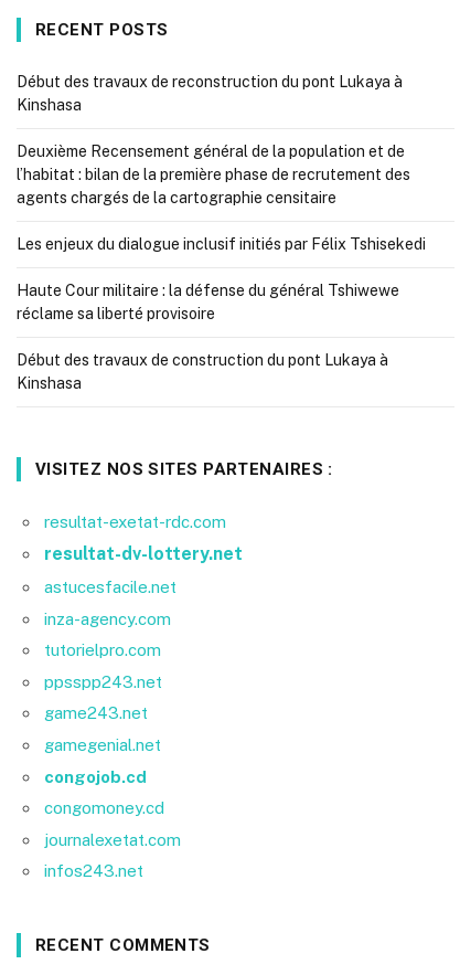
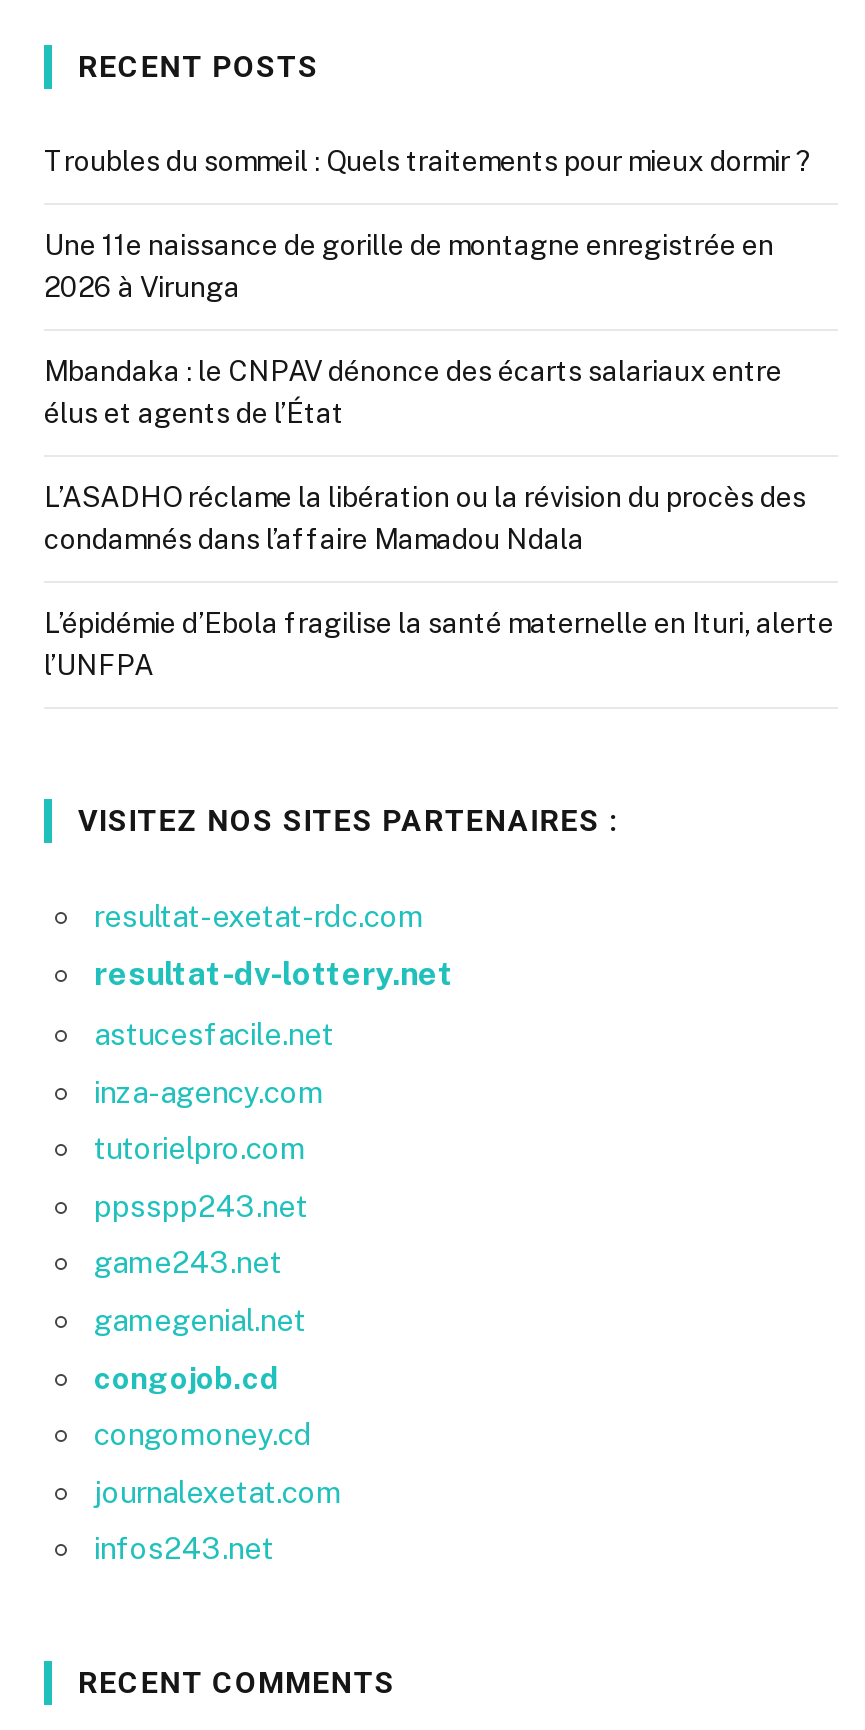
[17,73,403,114] Début des travaux de reconstruction du pont Lukaya à | Kinshasa -> [44,145,812,177] Troubles du sommeil : Quels traitements pour mieux dormir ?
[17,142,410,206] Deuxième Recensement général de la population et de | l’habitat : bilan de la première phase de recrutement des | agents chargés de la cartographie censitaire -> [44,229,774,303] Une 11e naissance de gorille de montagne enregistrée en | 2026 à Virunga
[17,235,426,253] Les enjeux du dialogue inclusif initiés par Félix Tshisekedi -> [44,355,782,429] Mbandaka : le CNPAV dénonce des écarts salariaux entre | élus et agents de l’État
[17,281,399,322] Haute Cour militaire : la défense du général Tshiwewe | réclame sa liberté provisoire -> [44,481,806,555] L’ASADHO réclame la libération ou la révision du procès des | condamnés dans l’affaire Mamadou Ndala
[17,351,388,392] Début des travaux de construction du pont Lukaya à | Kinshasa -> [44,607,834,681] L’épidémie d’Ebola fragilise la santé maternelle en Ituri, alerte | l’UNFPA

